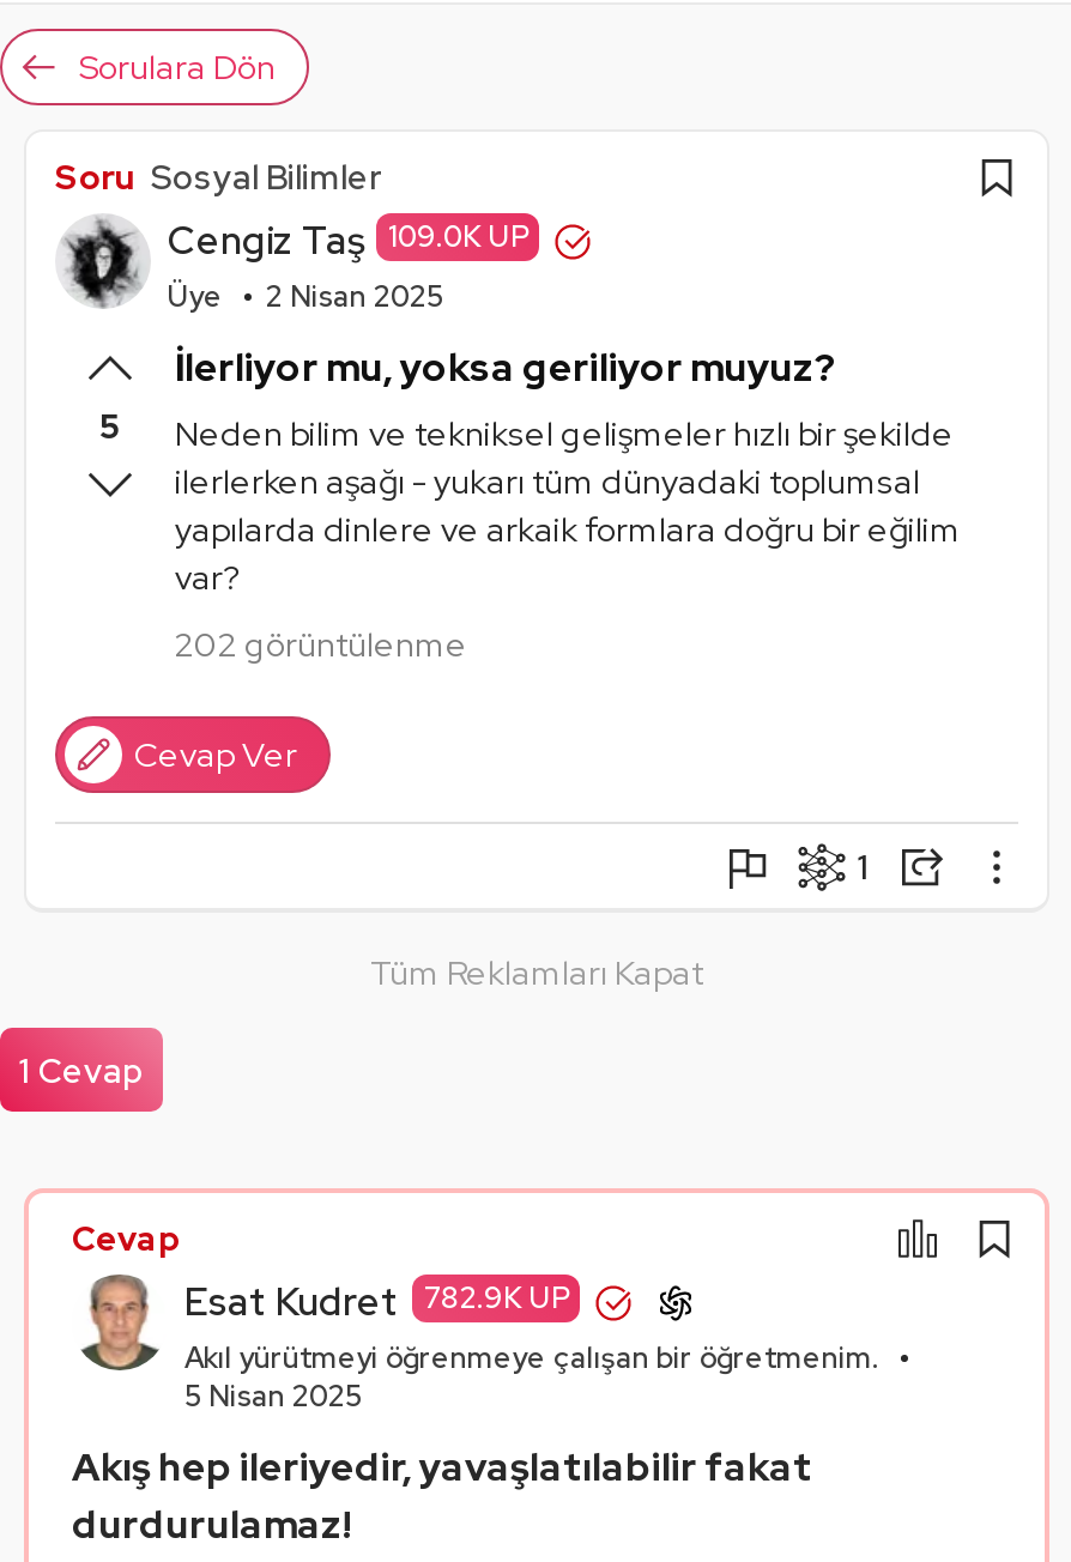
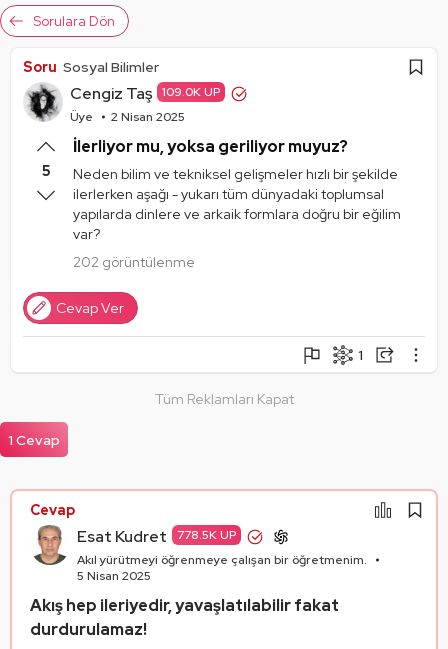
[184,1277,568,1327] Esat Kudret 782.9K UP -> [77,526,236,547] Esat Kudret 778.5K UP

